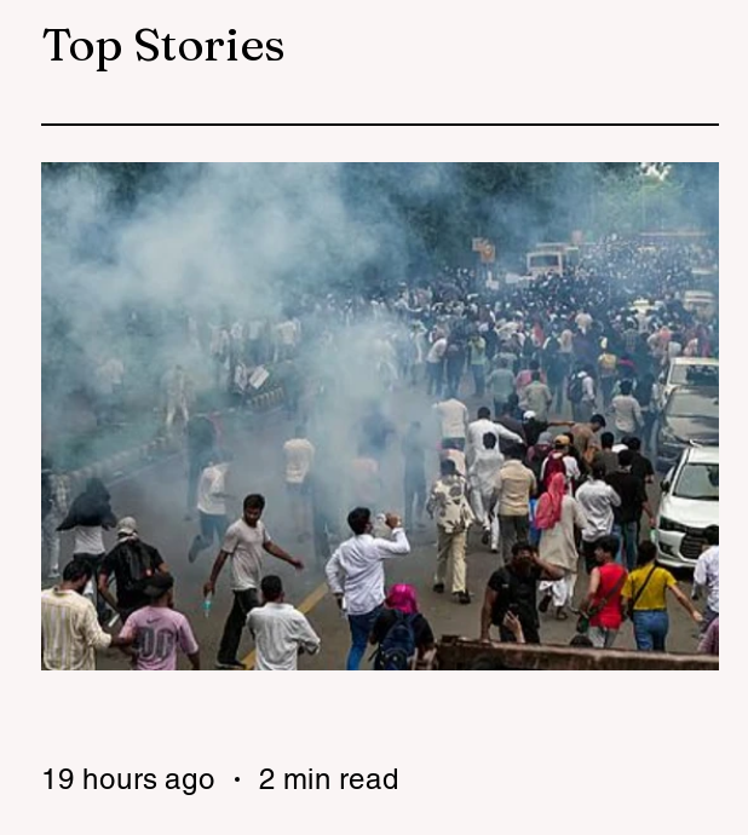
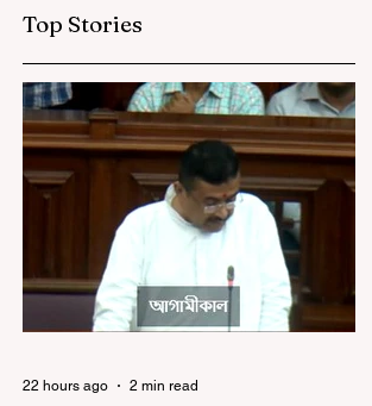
[39,160,721,796] [image] | 19 hours ago 2 min read -> [21,81,357,394] [image] | 22 hours ago 2 min read

